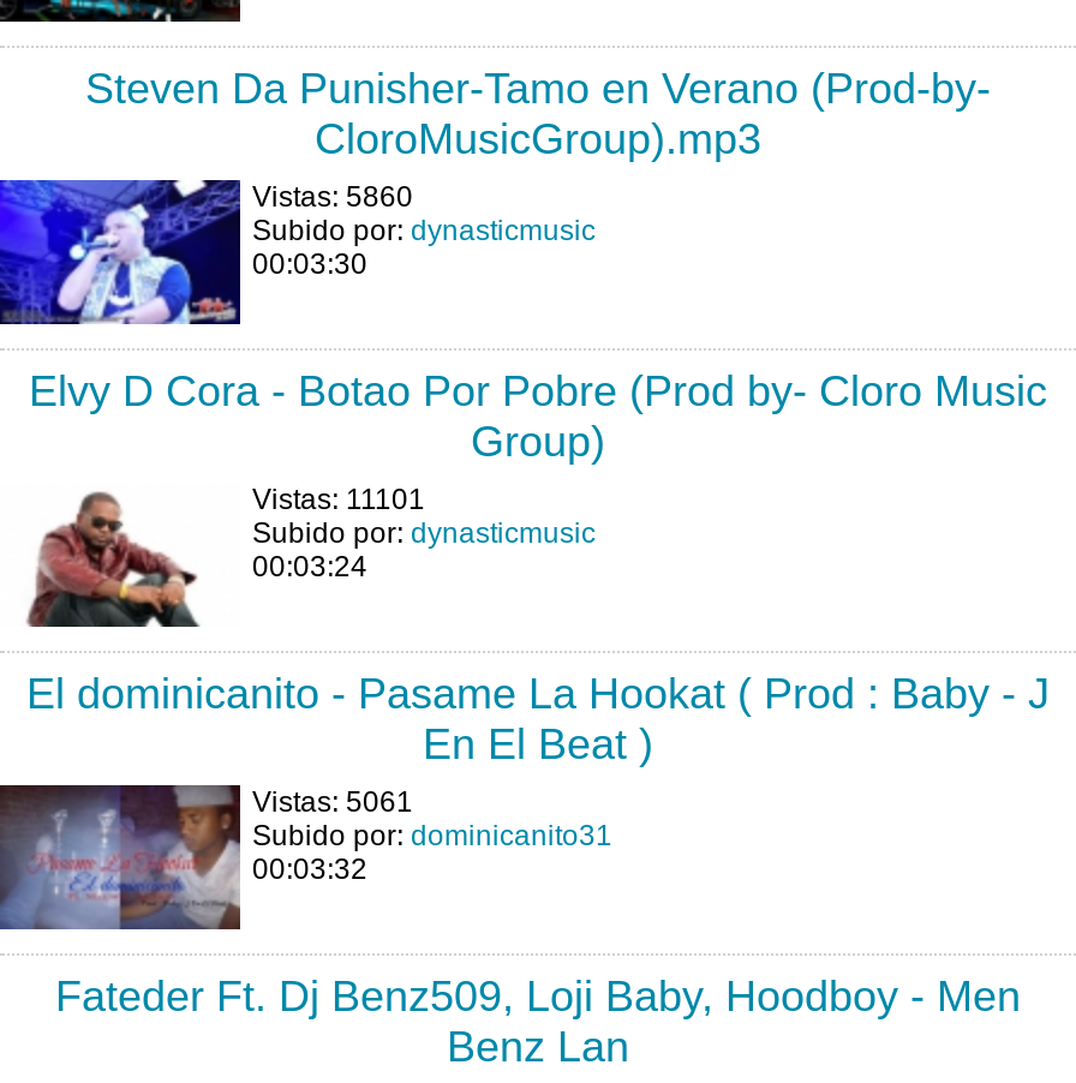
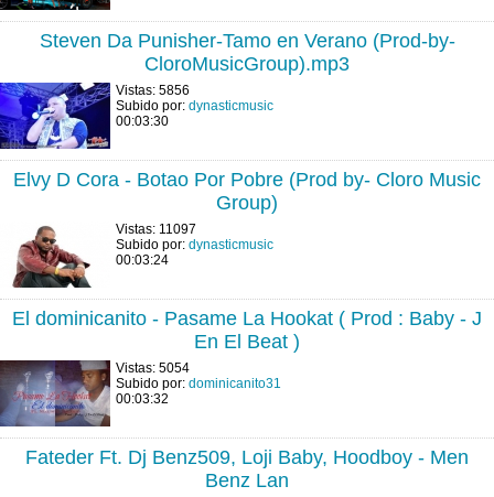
[252,180,413,214] Vistas: 5860 -> [116,83,190,98] Vistas: 5856
[252,483,425,516] Vistas: 11101 -> [116,222,196,237] Vistas: 11097
[252,785,413,819] Vistas: 5061 -> [116,360,190,376] Vistas: 5054

